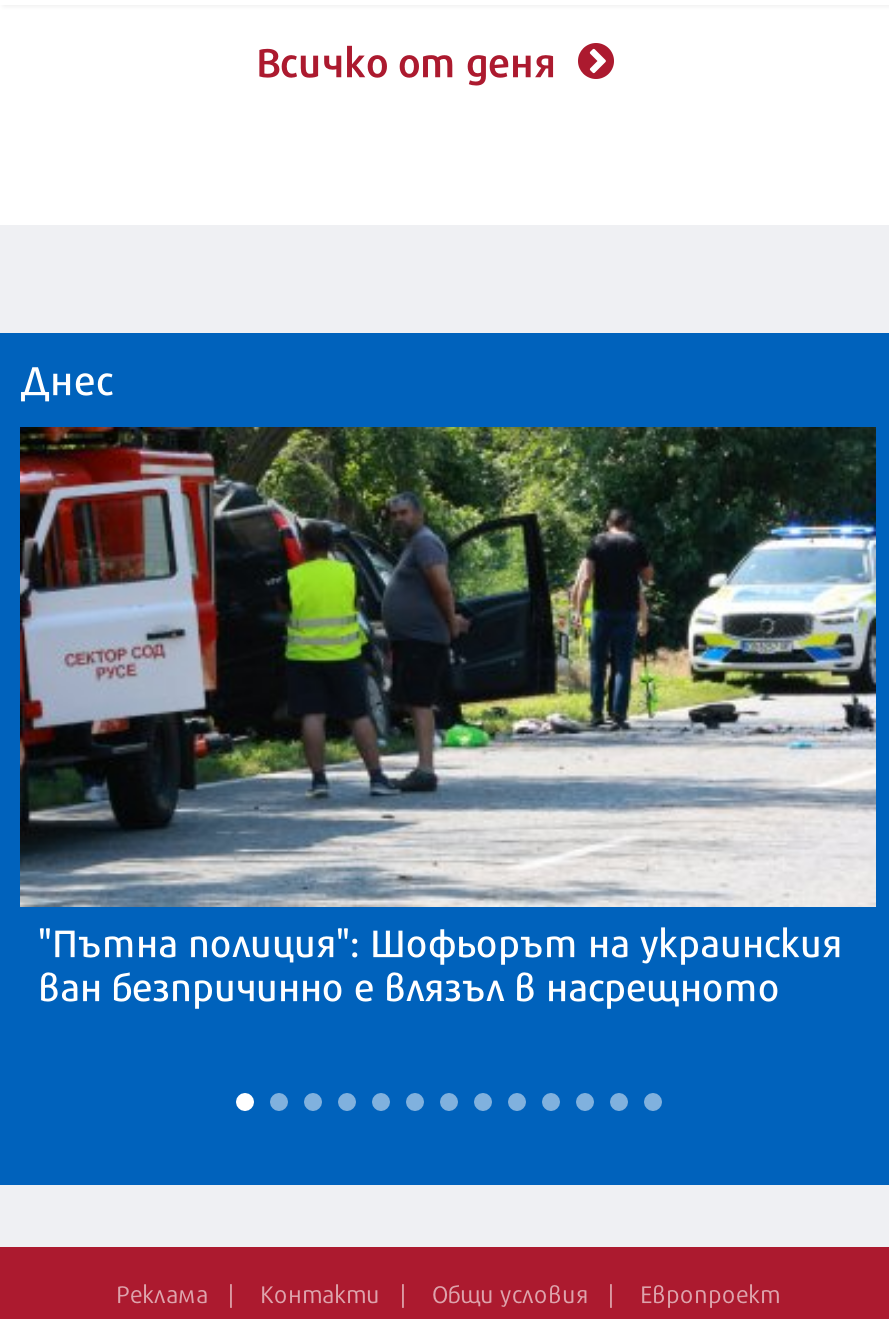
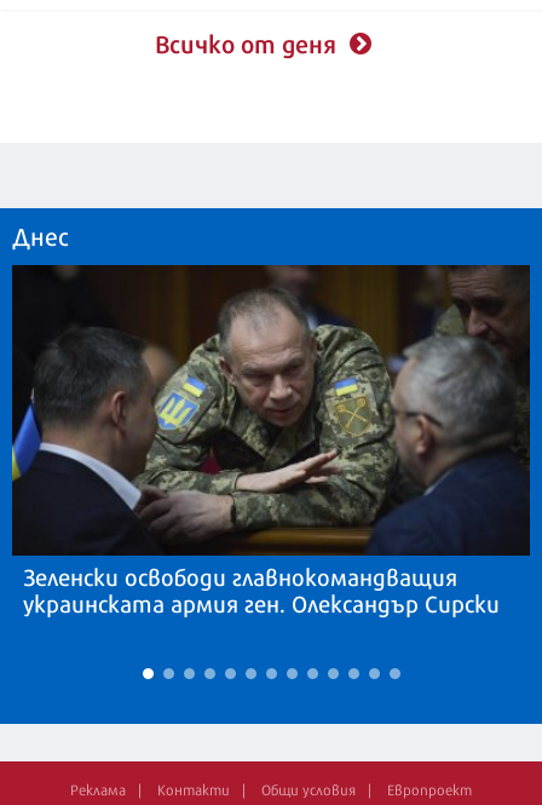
[18,425,878,1014] [image] | "Пътна полиция": Шофьорът на украинския | ван безпричинно е влязъл в насрещното -> [11,264,531,620] [image] | Зеленски освободи главнокомандващия | украинската армия ген. Олександър Сирски

